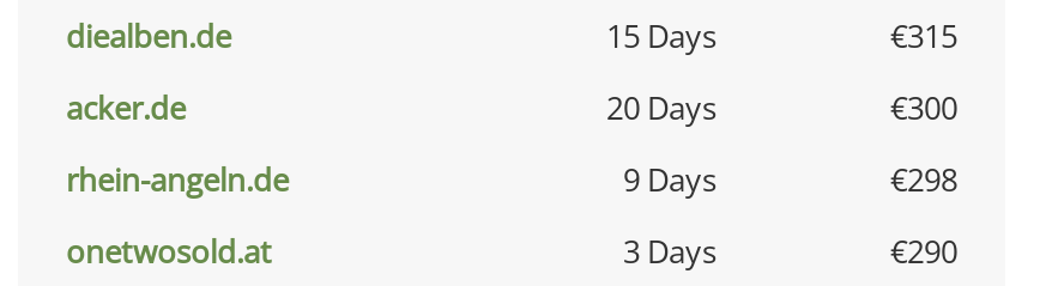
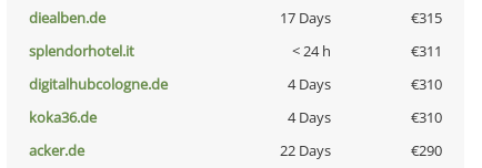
[606,14,717,57] 15 Days -> [279,8,330,28] 17 Days
none -> [29,41,442,127] splendorhotel.it | < 24 h | €311 | digitalhubcologne.de | 4 Days | €310 | koka36.de | 4 Days | €310
[66,86,957,273] 20 Days | €300 | rhein-angeln.de | 9 Days | €298 | onetwosold.at | 3 Days -> [279,140,330,160] 22 Days
moved [66,86,186,129] -> [29,140,84,160]: acker.de

